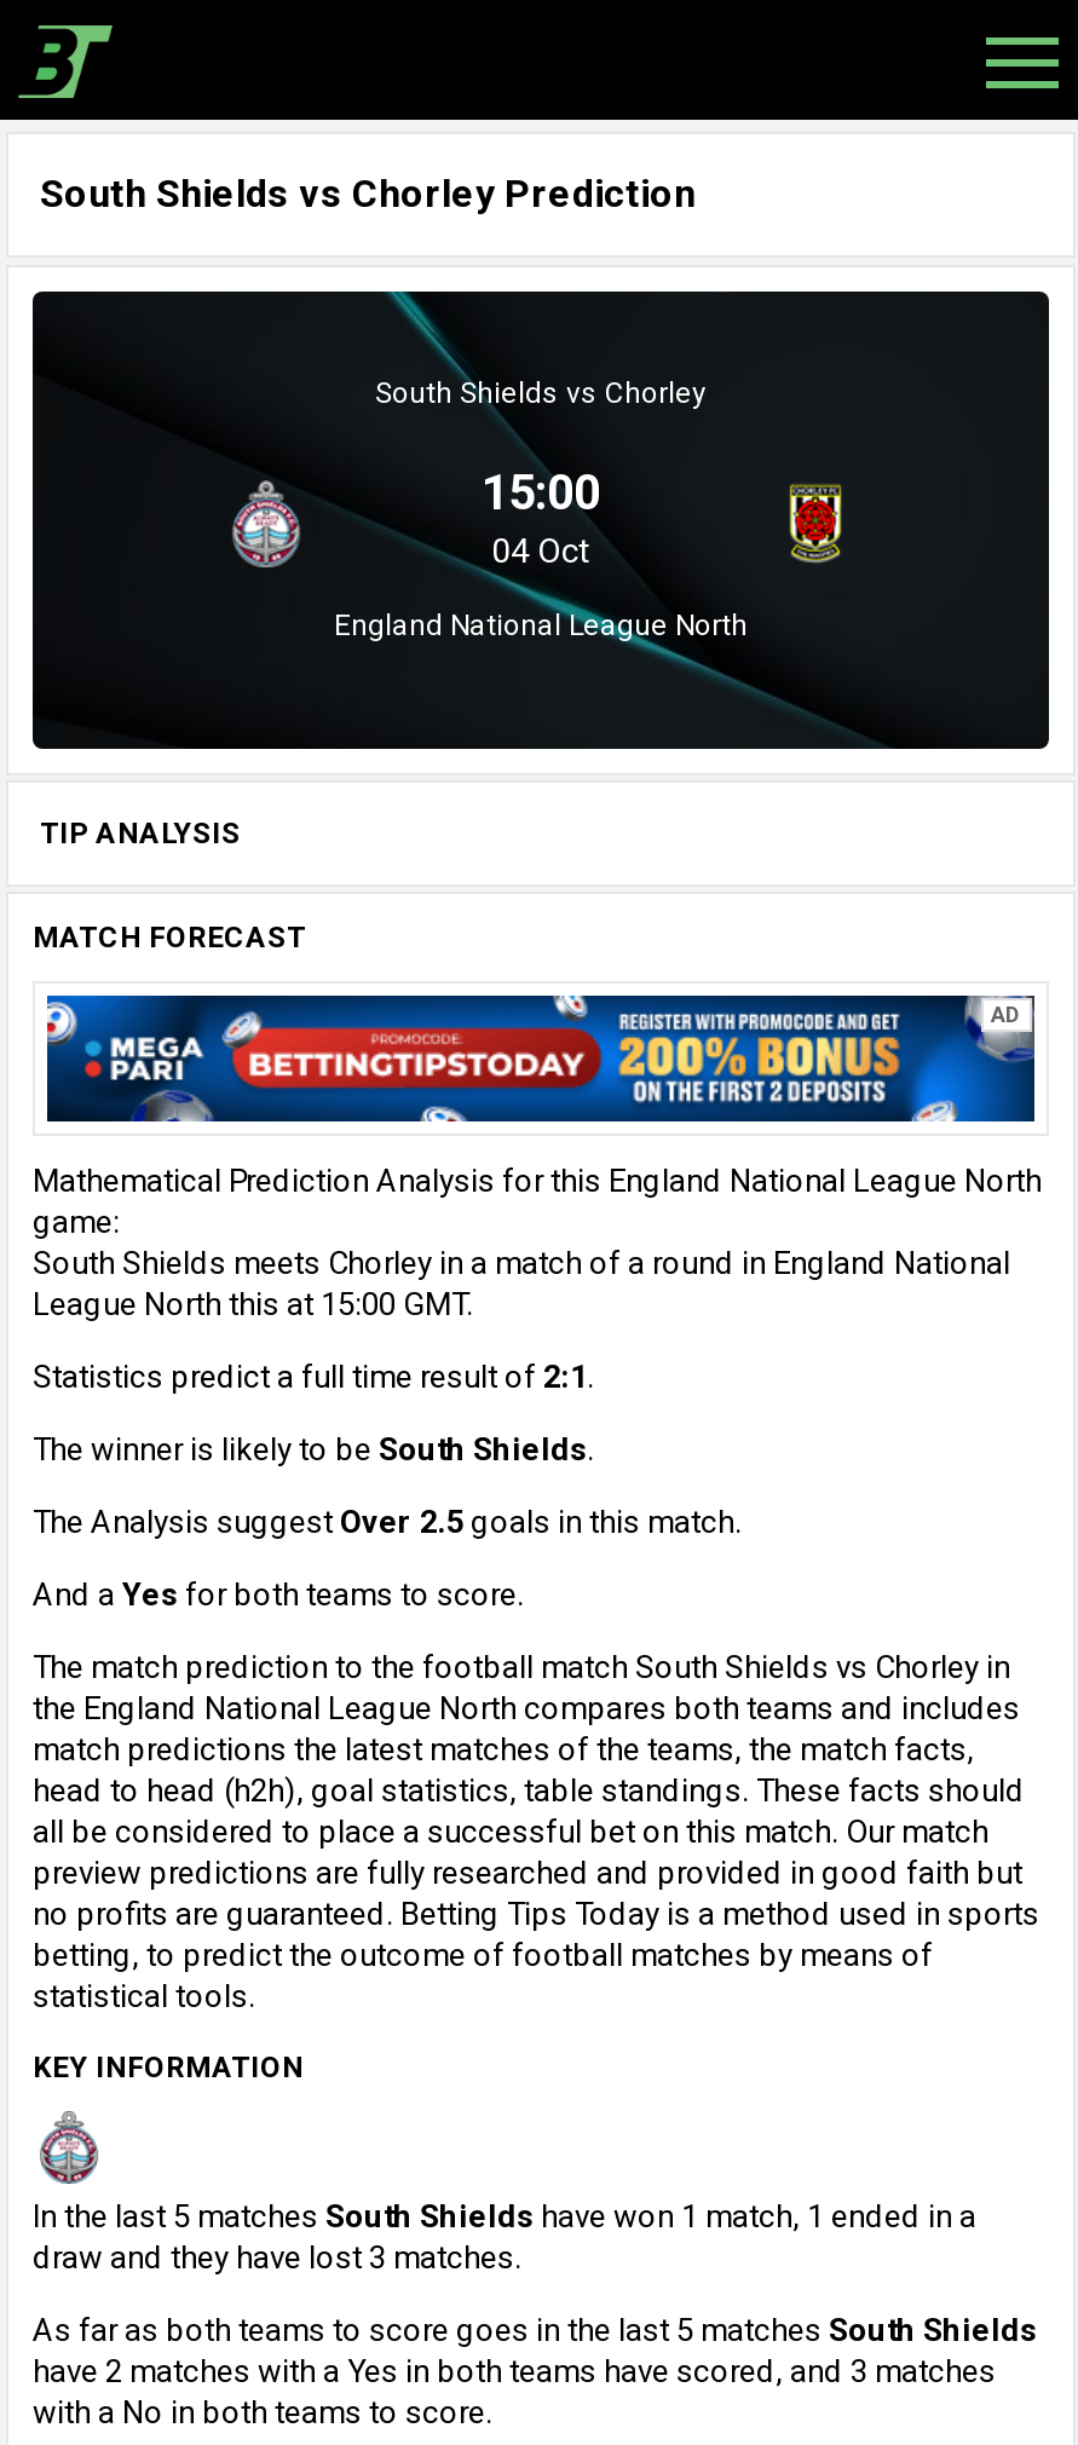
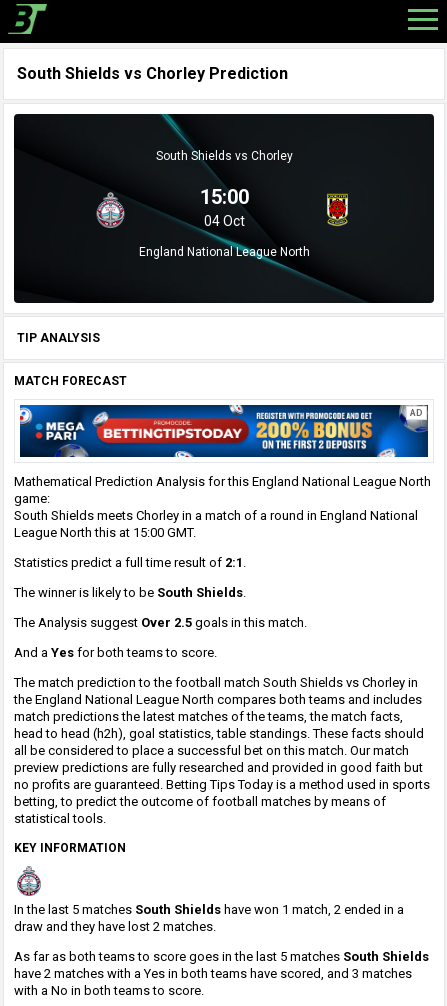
[33,2199,976,2235] In the last 5 matches South Shields have won 1 match, 1 ended in a -> [14,902,404,917] In the last 5 matches South Shields have won 1 match, 2 ended in a
[33,2240,521,2276] draw and they have lost 3 matches. -> [14,919,216,934] draw and they have lost 2 matches.

